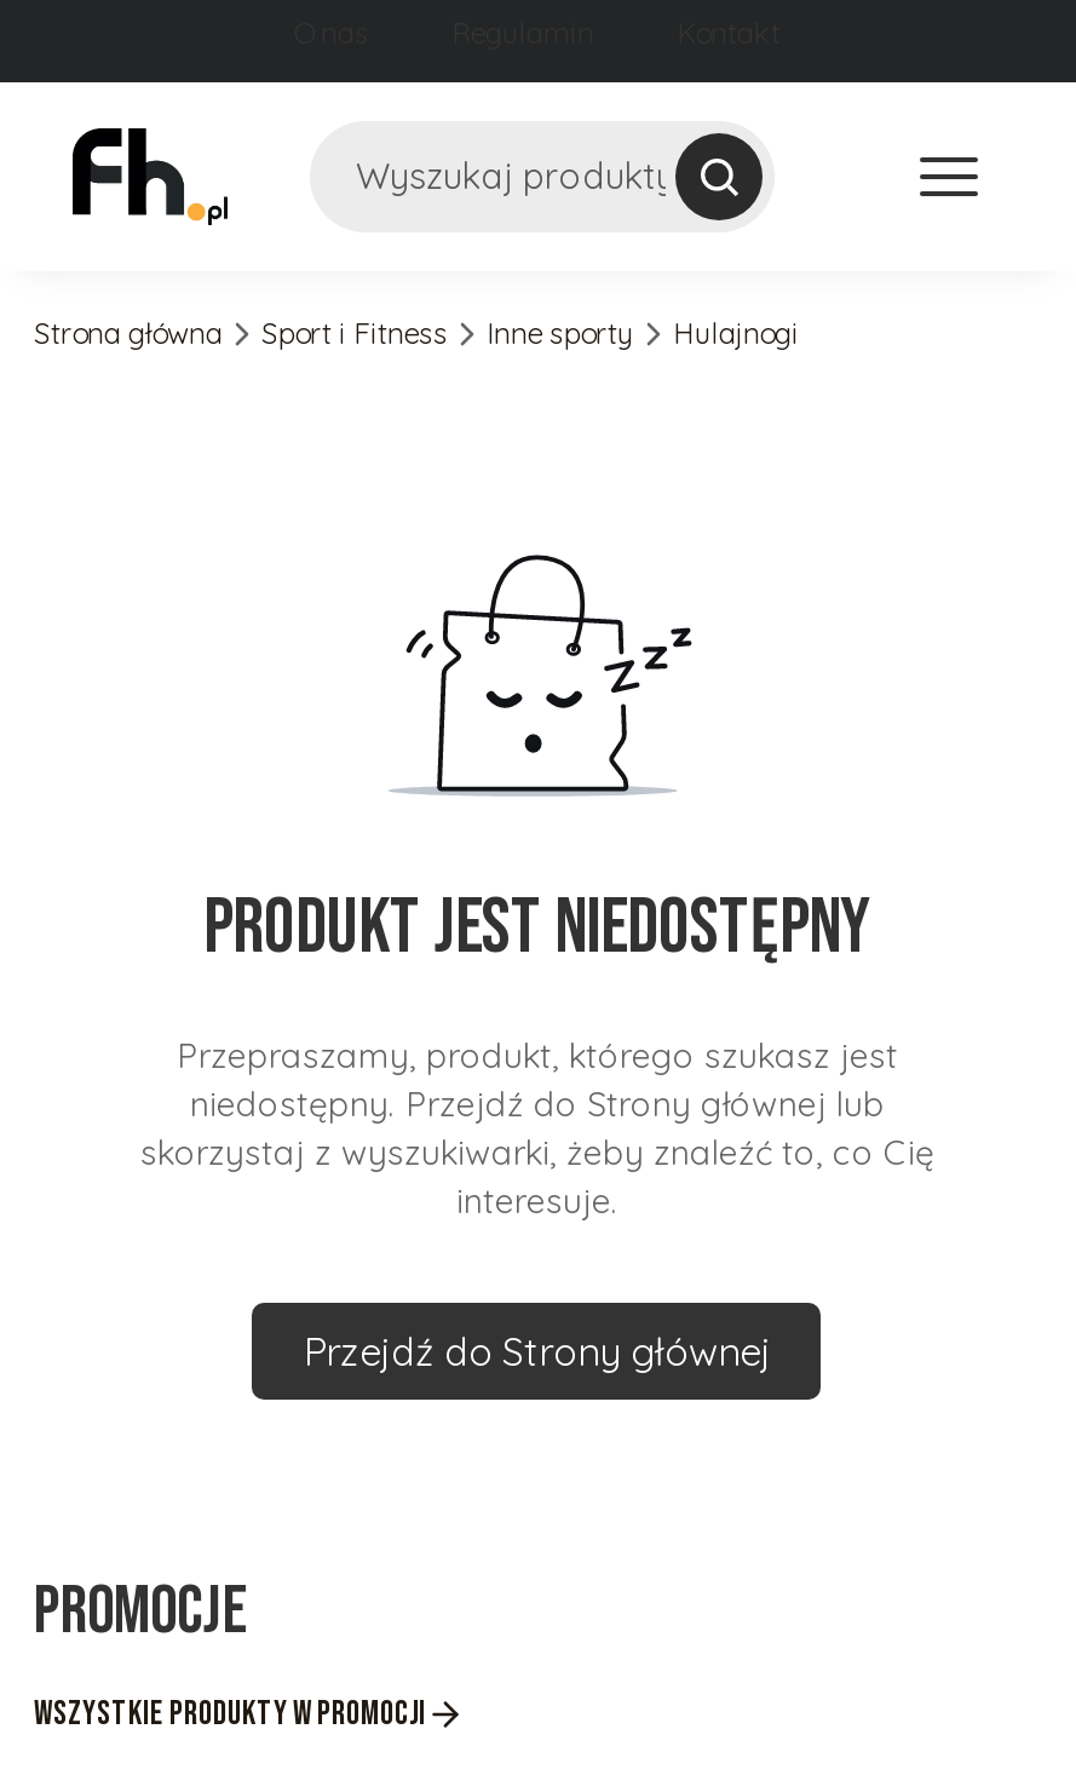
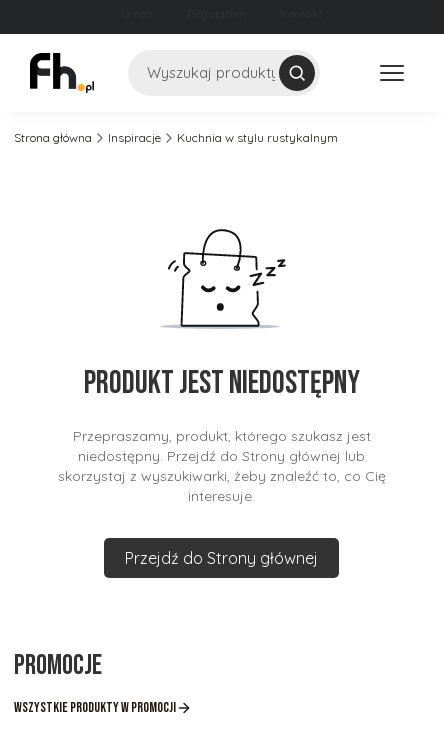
[261,315,799,351] Sport i Fitness | Inne sporty | Hulajnogi -> [108,130,338,145] Inspiracje | Kuchnia w stylu rustykalnym

